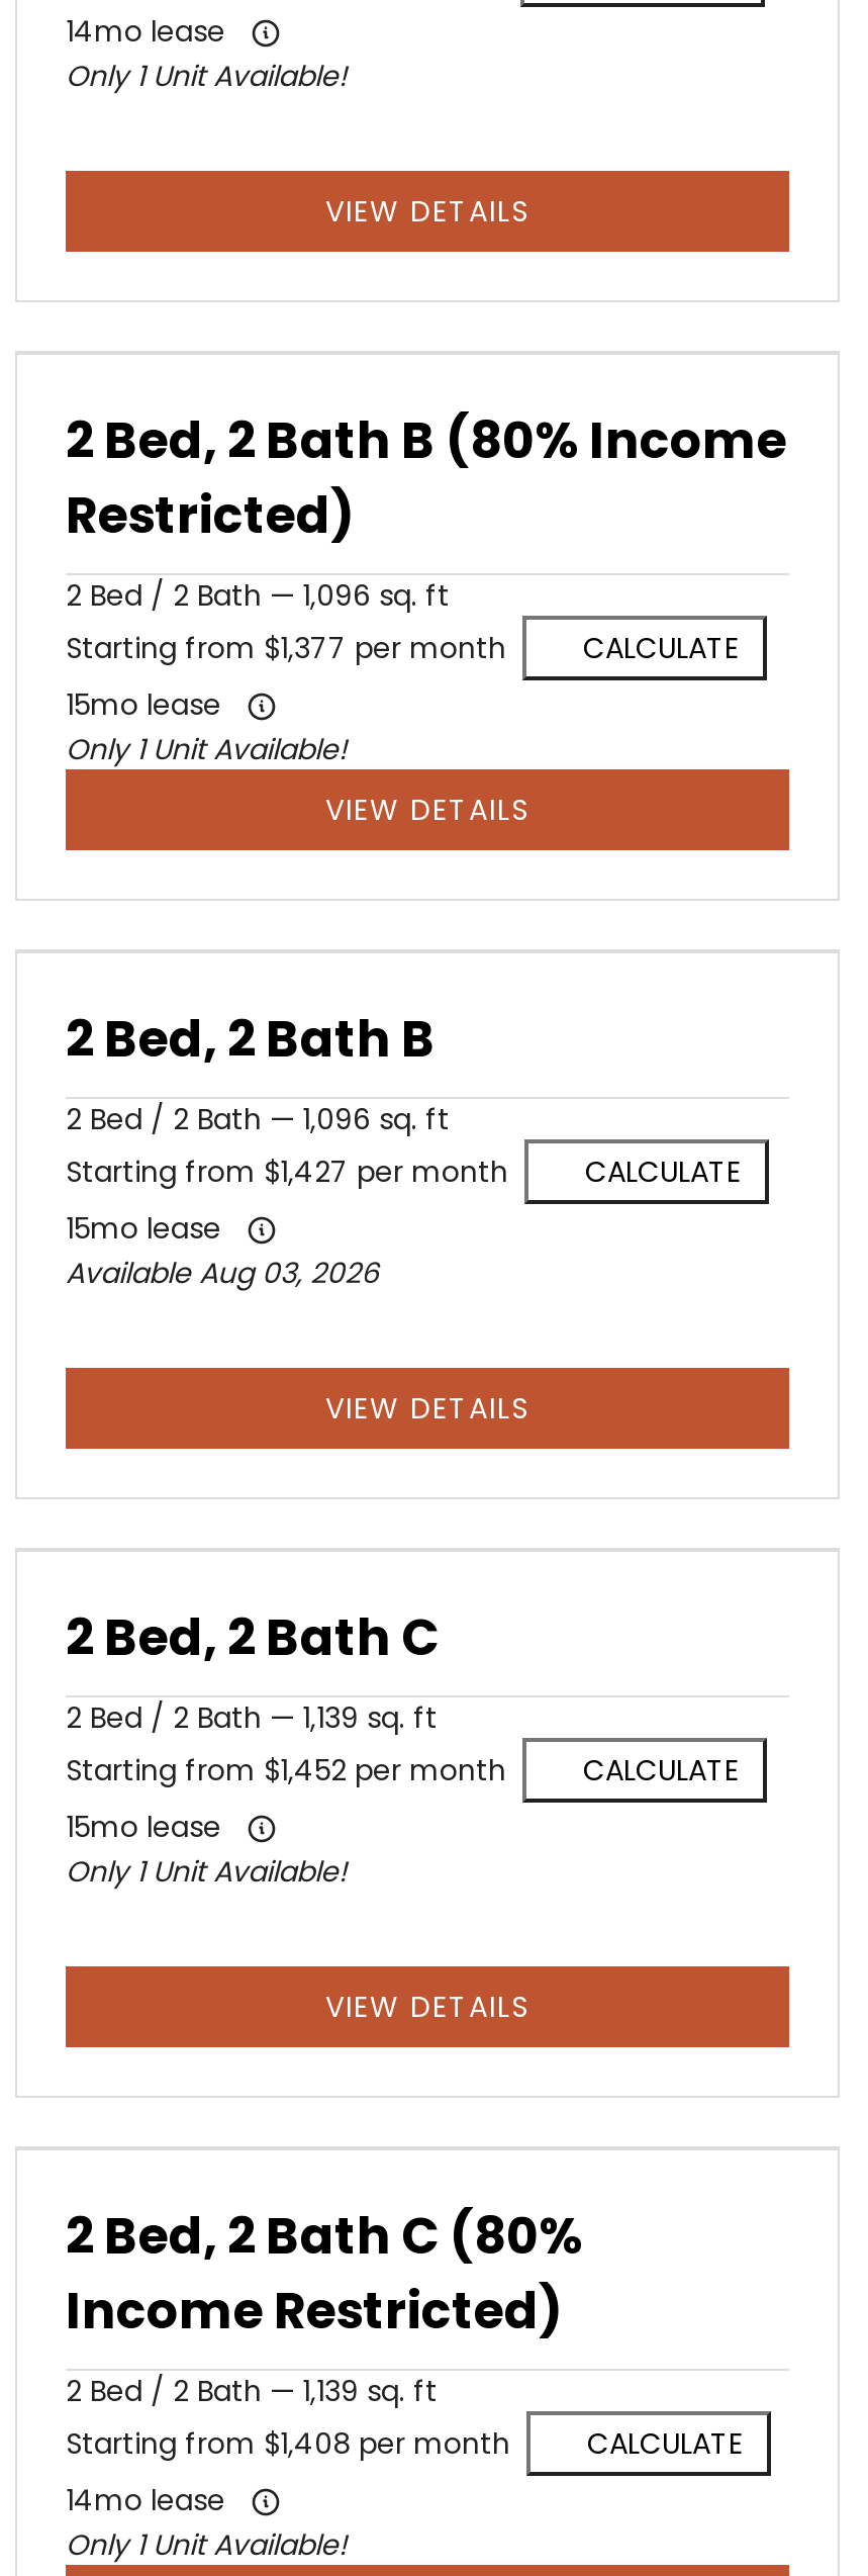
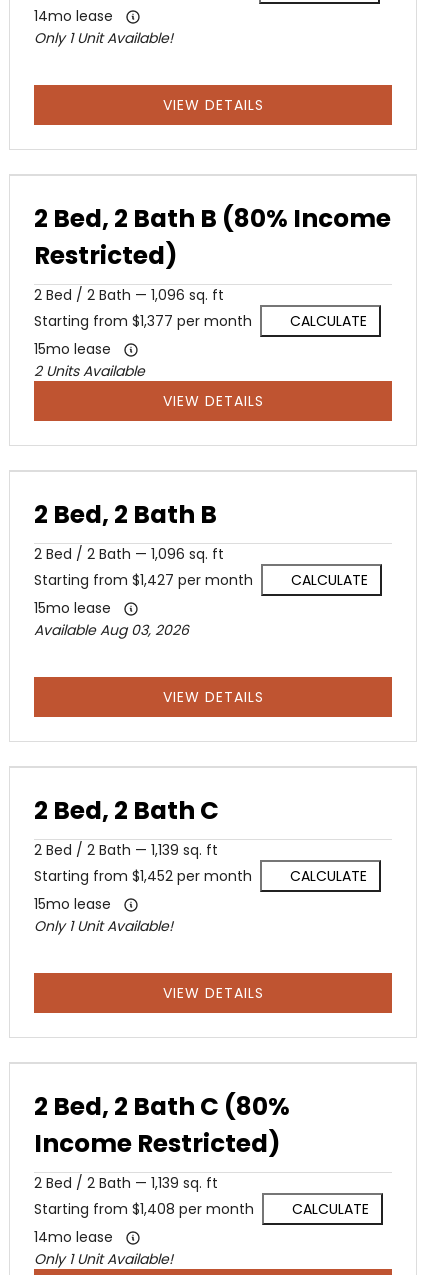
[66,729,347,769] Only 1 Unit Available! -> [34,361,145,381] 2 Units Available

